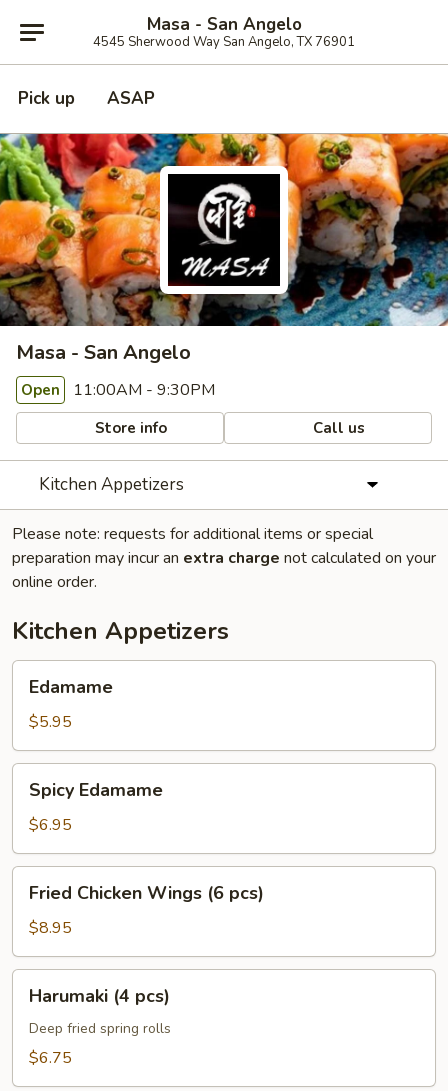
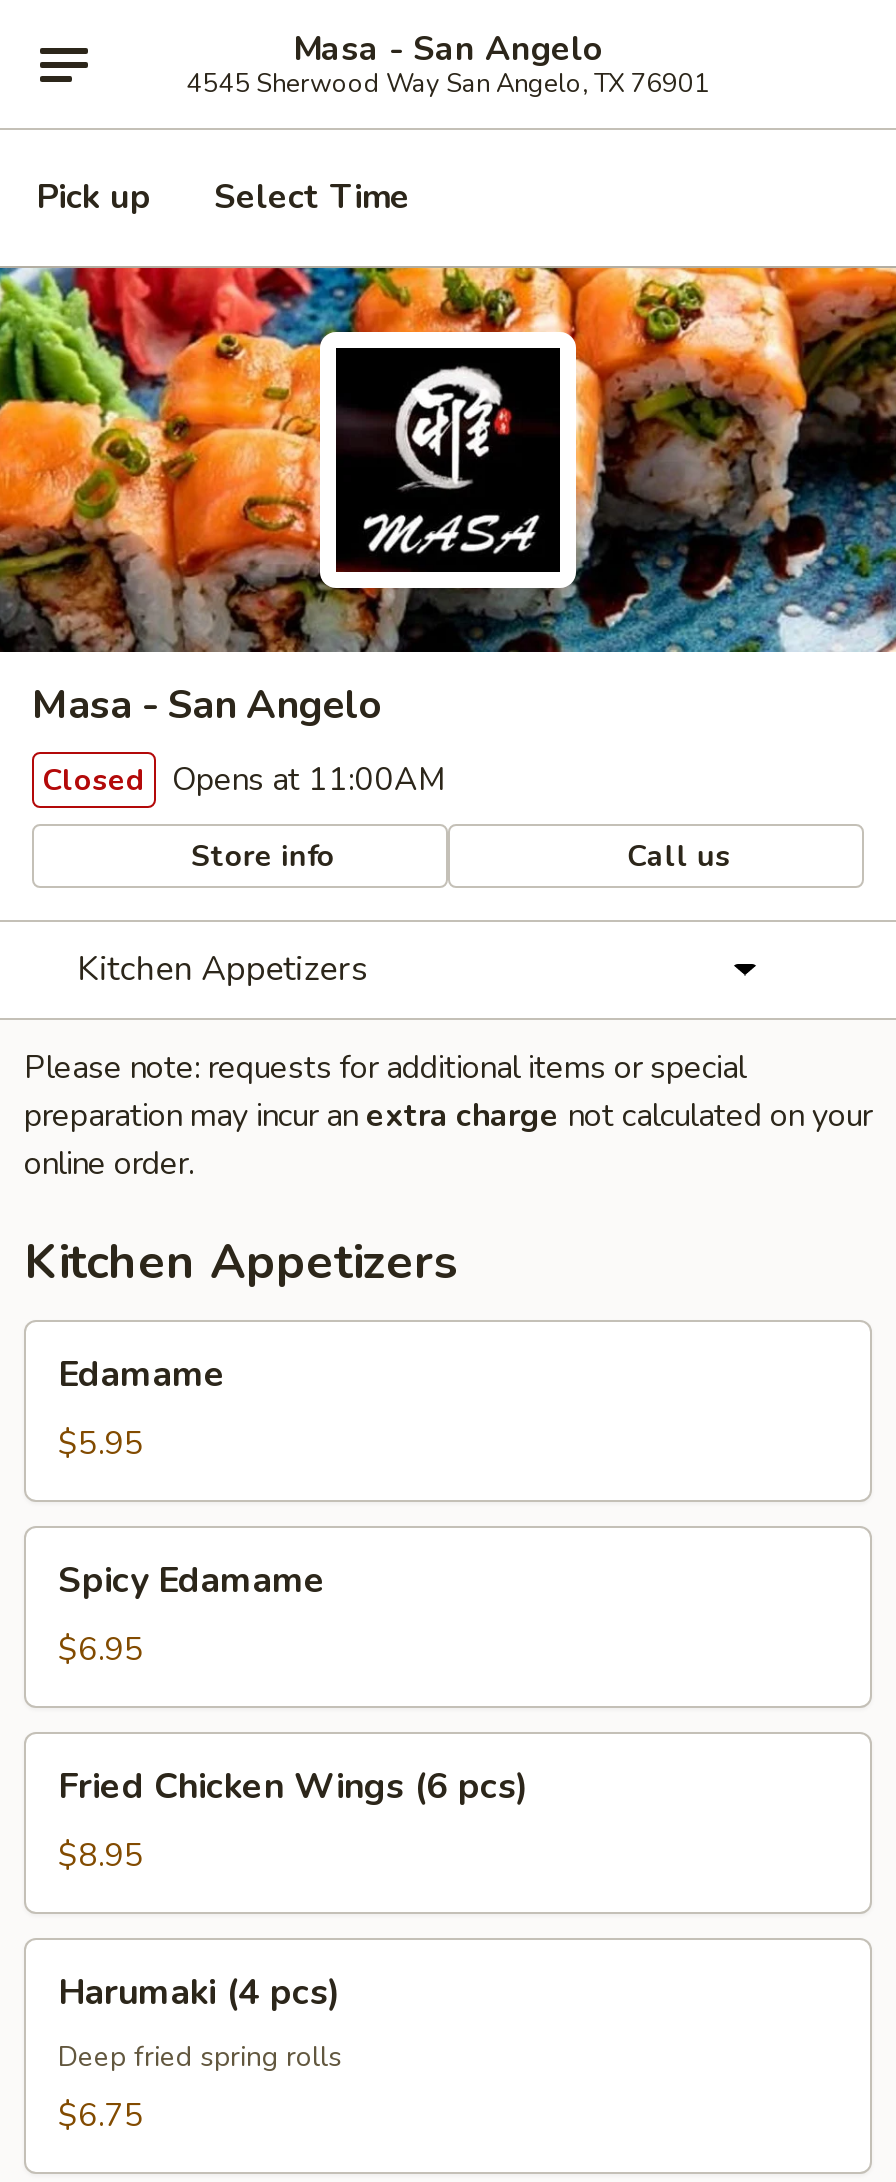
[107,87,155,110] ASAP -> [214,174,410,220] Select Time
[21,379,215,401] Open 11:00AM - 9:30PM -> [42,758,446,802] Closed Opens at 11:00AM

